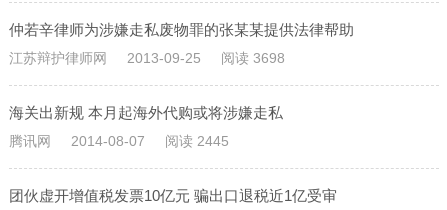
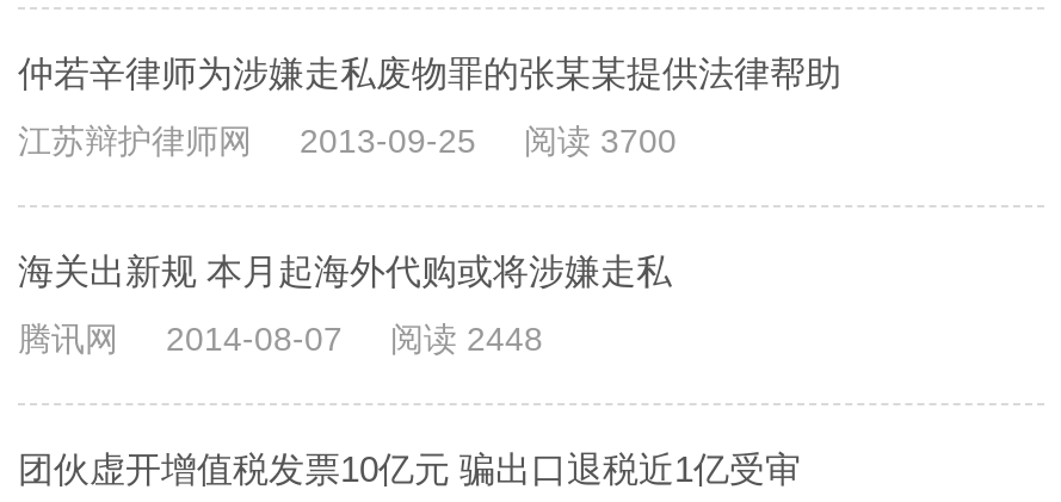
[9,50,285,66] 江苏辩护律师网 2013-09-25 阅读 3698 -> [18,122,677,160] 江苏辩护律师网 2013-09-25 阅读 3700
[9,133,229,149] 腾讯网 2014-08-07 阅读 2445 -> [18,320,543,358] 腾讯网 2014-08-07 阅读 2448

